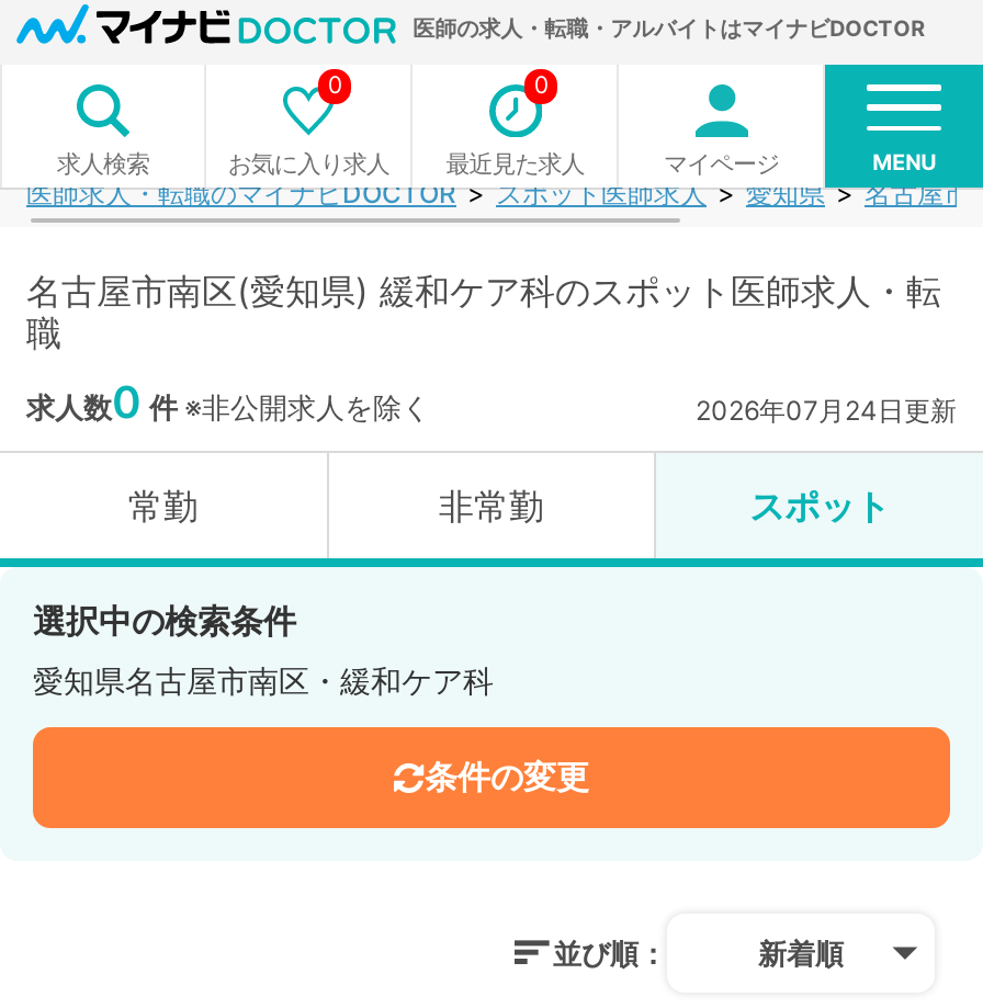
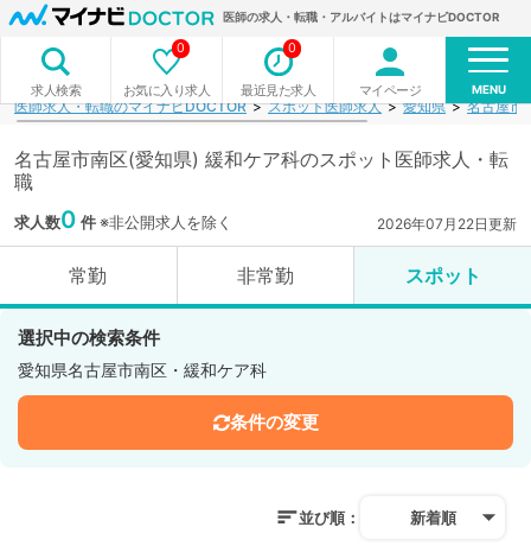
[696,394,957,427] 2026年07月24日更新 -> [377,215,517,233] 2026年07月22日更新

